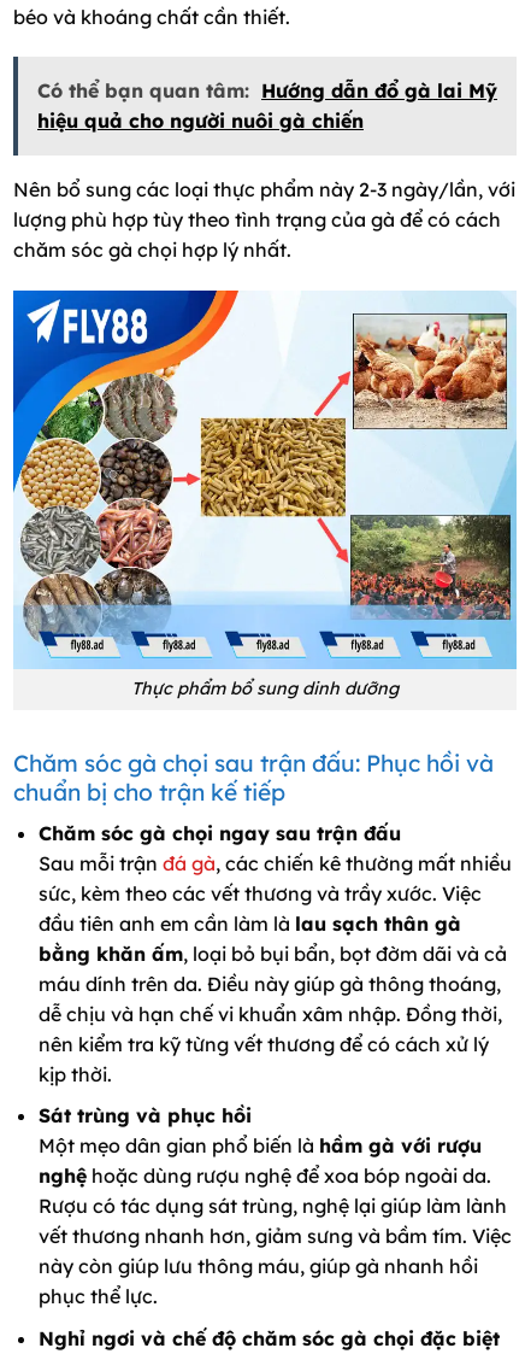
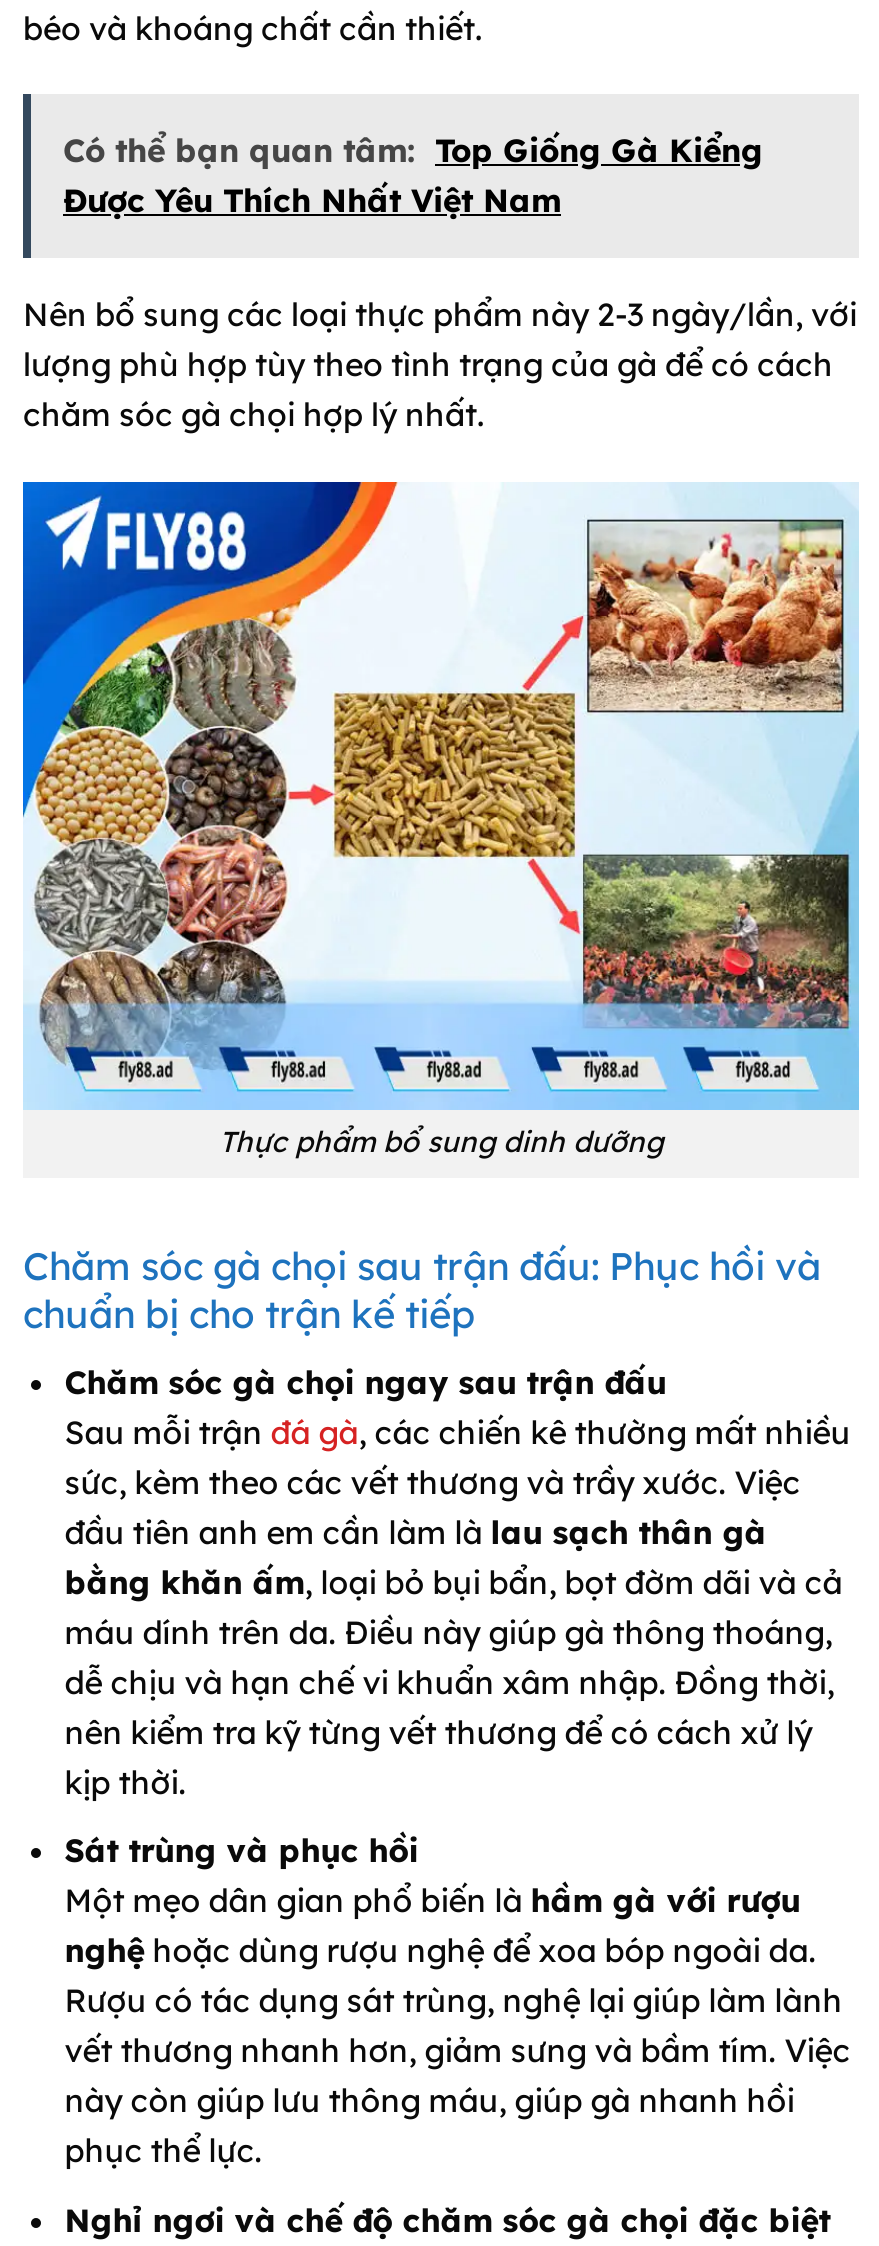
[37,79,497,133] Có thể bạn quan tâm: Hướng dẫn đổ gà lai Mỹ | hiệu quả cho người nuôi gà chiến -> [63,131,763,221] Có thể bạn quan tâm: Top Giống Gà Kiểng | Được Yêu Thích Nhất Việt Nam

